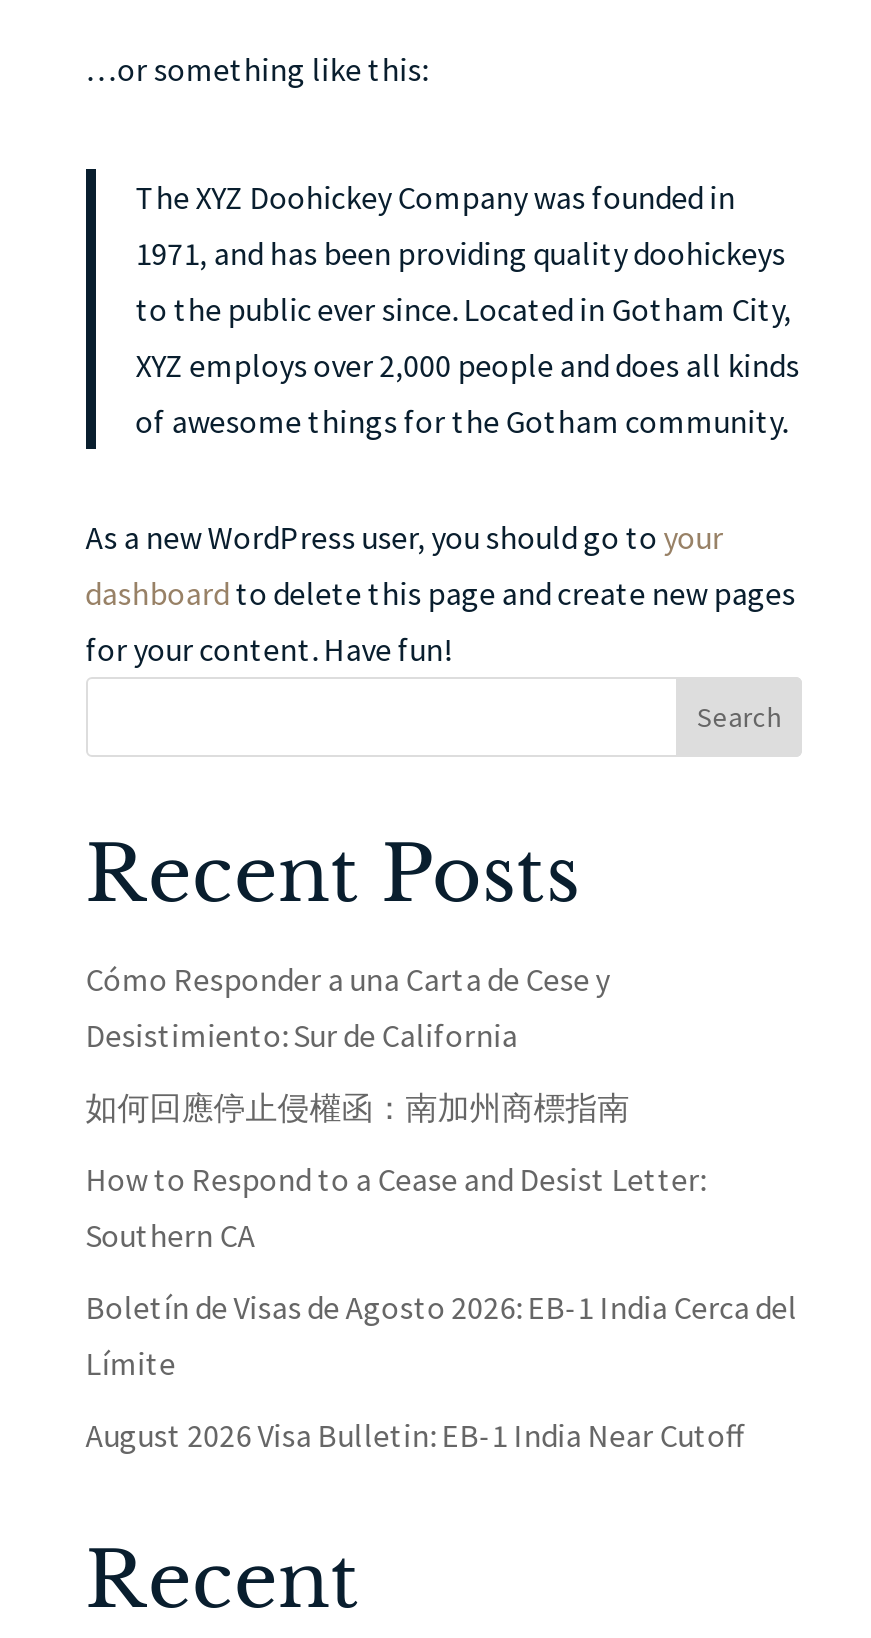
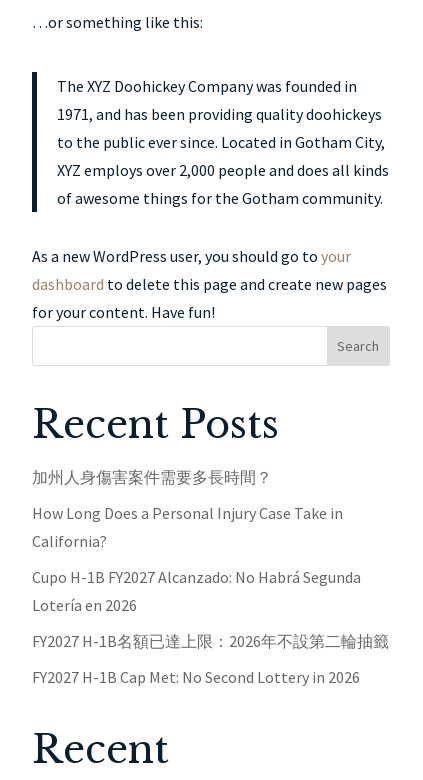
[86,959,610,1055] Cómo Responder a una Carta de Cese y | Desistimiento: Sur de California -> [32,467,272,487] 加州人身傷害案件需要多長時間？
[86,1087,630,1127] 如何回應停止侵權函：南加州商標指南 -> [32,503,343,551] How Long Does a Personal Injury Case Take in | California?
[86,1159,706,1255] How to Respond to a Cease and Desist Letter: | Southern CA -> [32,567,361,615] Cupo H-1B FY2027 Alcanzado: No Habrá Segunda | Lotería en 2026
[86,1287,798,1383] Boletín de Visas de Agosto 2026: EB-1 India Cerca del | Límite -> [32,631,389,651] FY2027 H-1B名額已達上限：2026年不設第二輪抽籤
[86,1415,744,1455] August 2026 Visa Bulletin: EB-1 India Near Cutoff -> [32,667,360,687] FY2027 H-1B Cap Met: No Second Lottery in 2026

